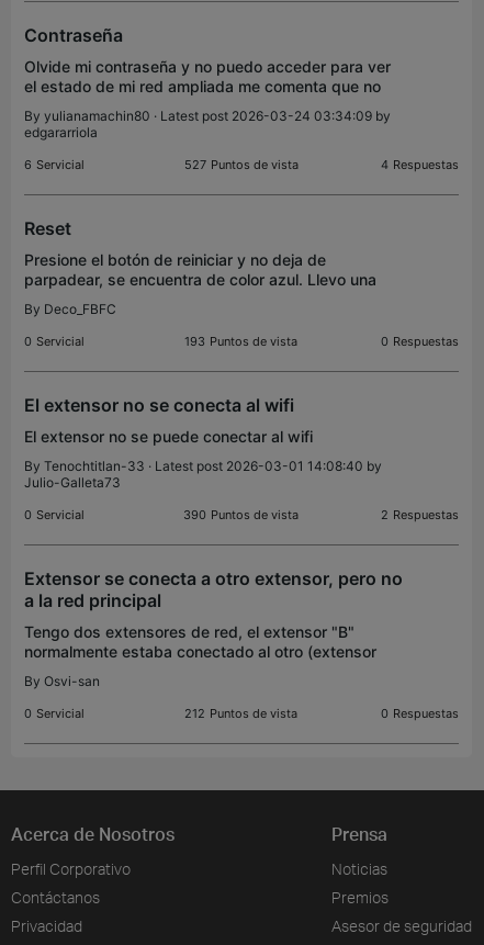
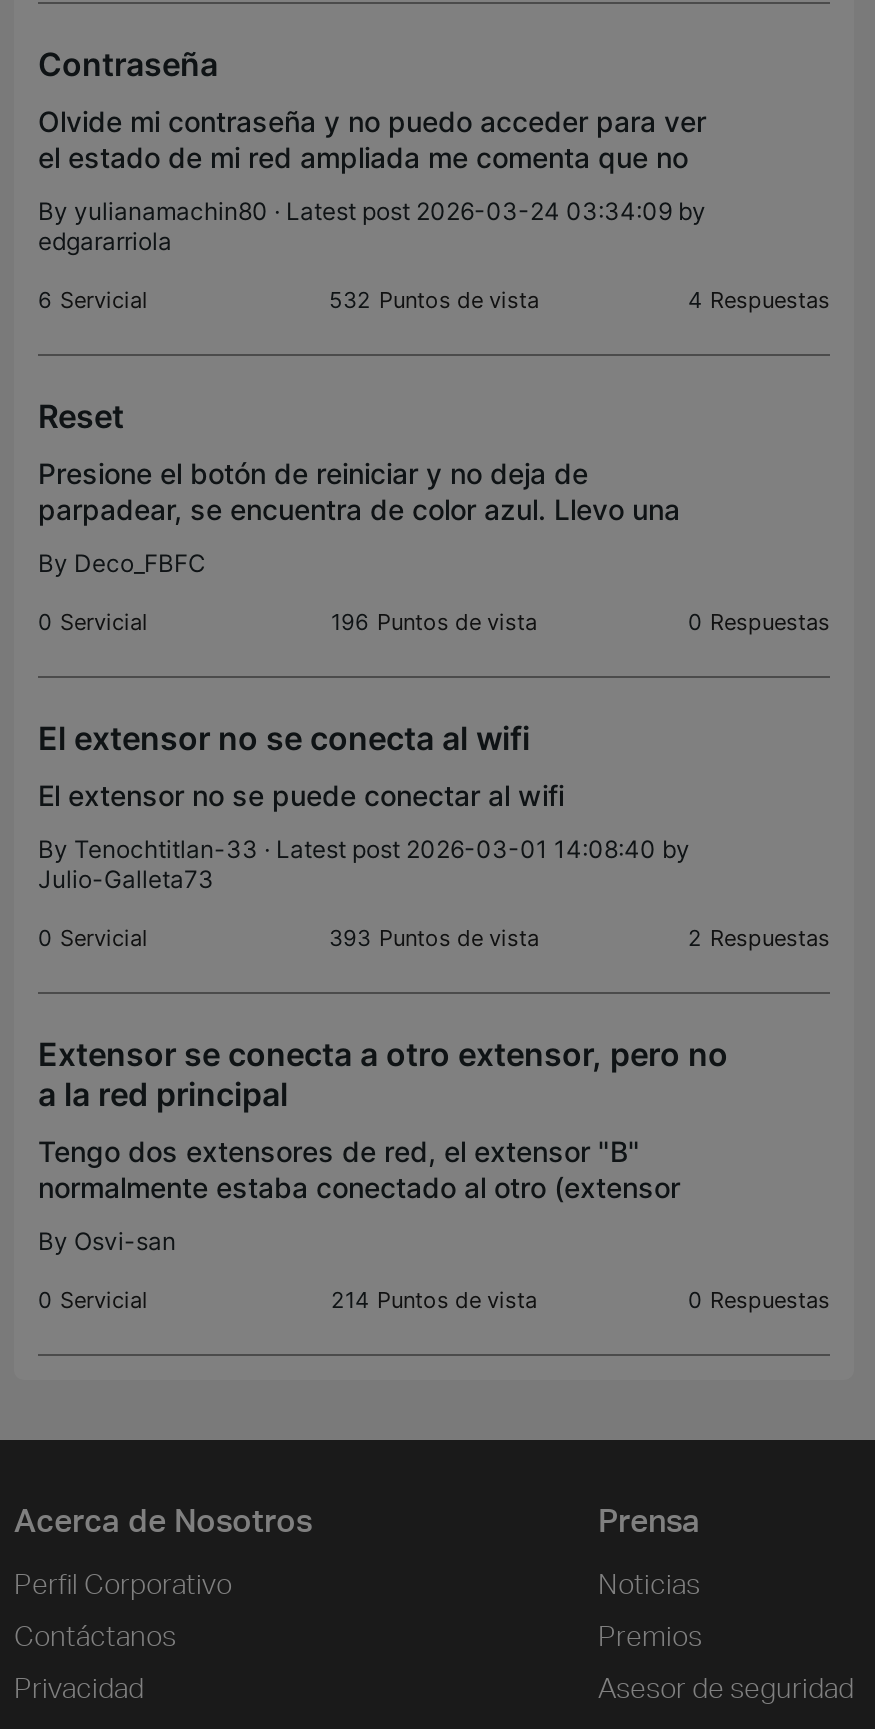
[184,157,299,172] 527 Puntos de vista -> [329,286,539,314] 532 Puntos de vista
[185,334,298,349] 193 Puntos de vista -> [331,608,537,636] 196 Puntos de vista
[184,507,299,522] 390 Puntos de vista -> [329,924,539,952] 393 Puntos de vista
[185,706,298,721] 212 Puntos de vista -> [331,1286,537,1314] 214 Puntos de vista

